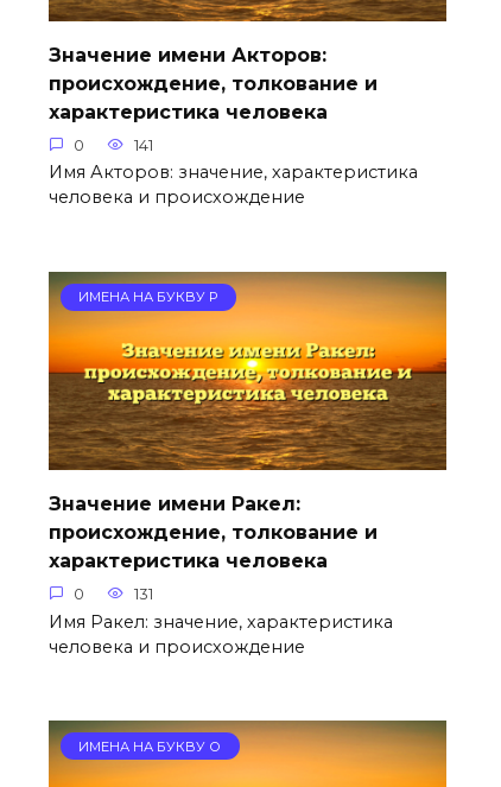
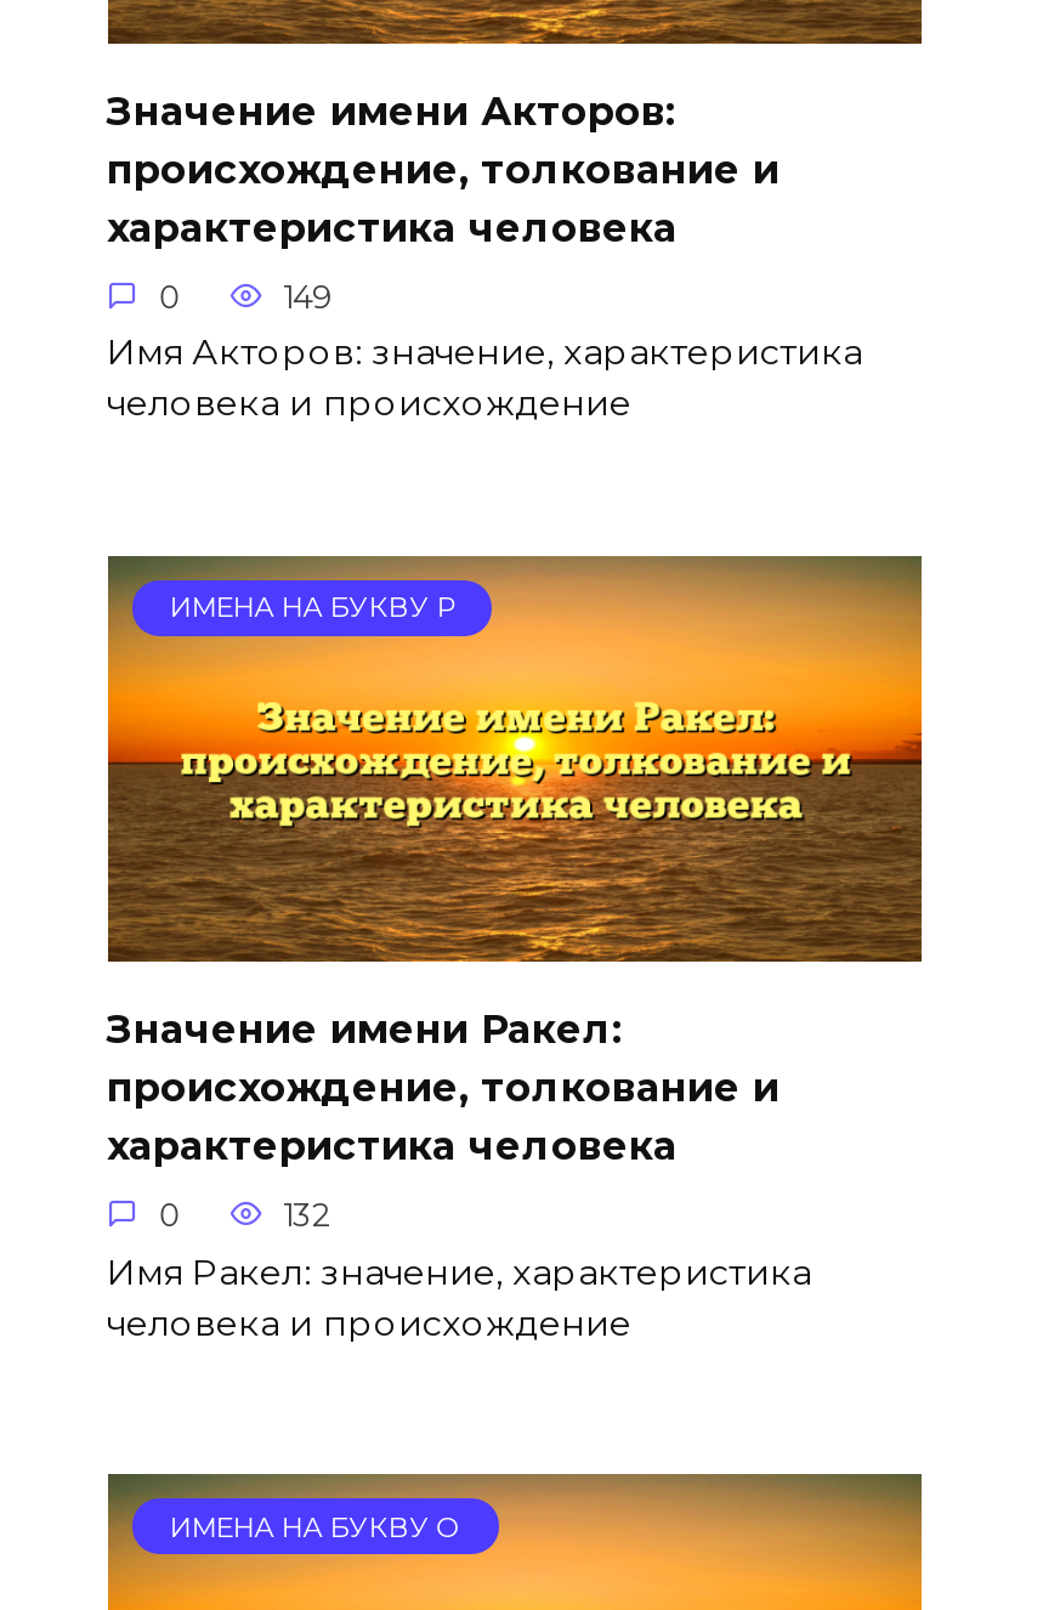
[134,136,153,154] 141 -> [283,278,331,315] 149
[134,585,153,603] 131 -> [283,1197,329,1233] 132

